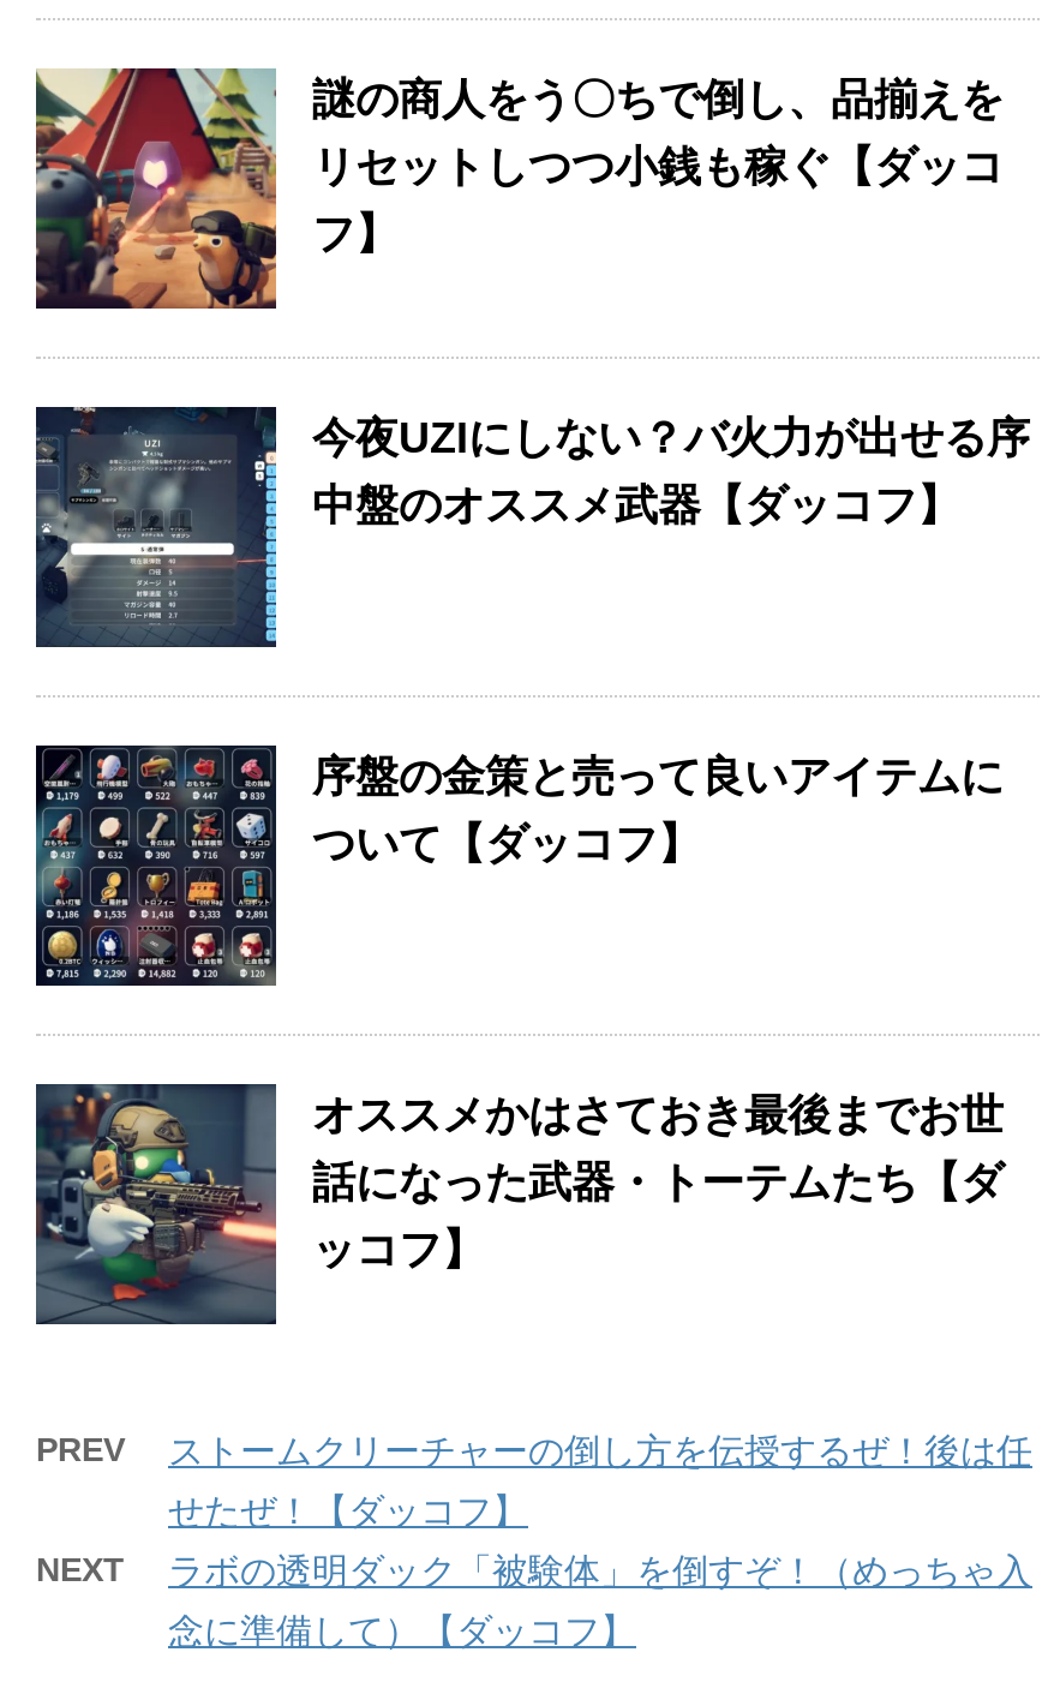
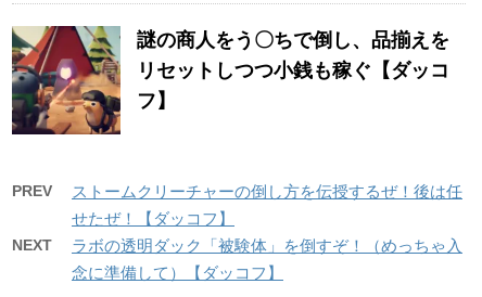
[34,405,1030,650] [image] | 今夜UZIにしない？バ火力が出せる序 | 中盤のオススメ武器【ダッコフ】 -> none
[34,743,1004,988] [image] | 序盤の金策と売って良いアイテムに | ついて【ダッコフ】 -> none
[34,1082,1004,1327] [image] | オススメかはさておき最後までお世 | 話になった武器・トーテムたち【ダ | ッコフ】 -> none

